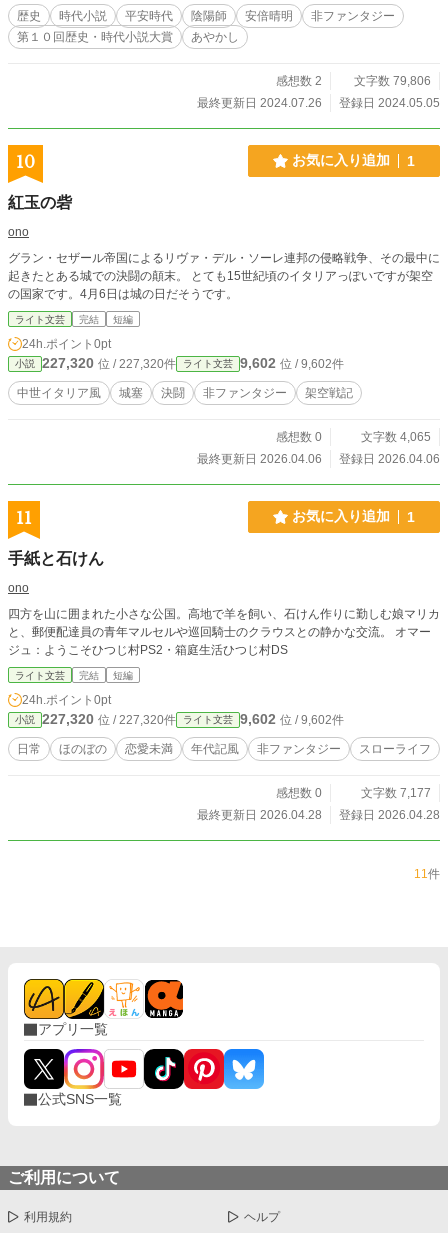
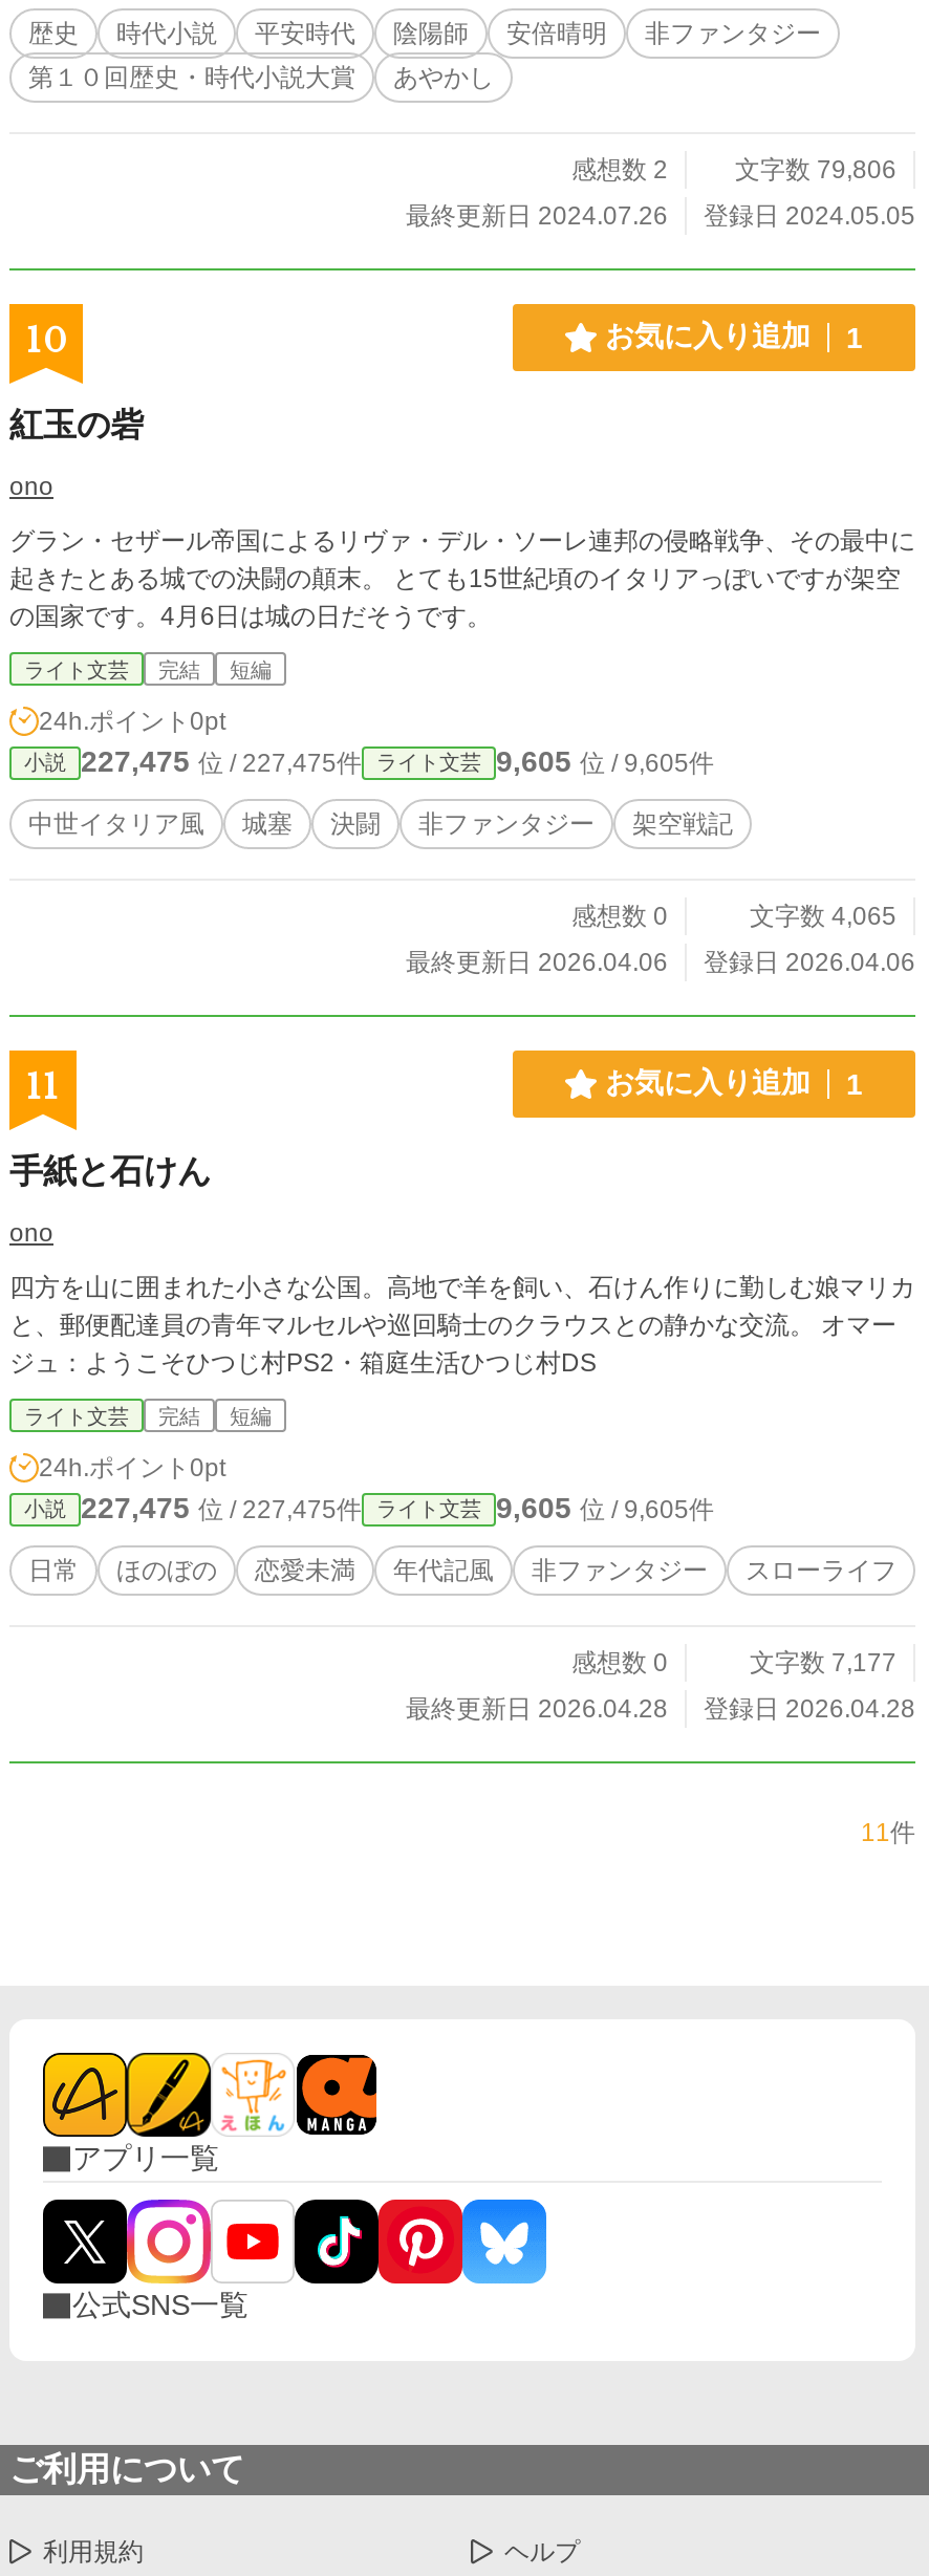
[42,355,176,371] 227,320位 / 227,320件 -> [81,744,362,778] 227,475位 / 227,475件
[240,355,344,371] 9,602位 / 9,602件 -> [496,744,714,778] 9,605位 / 9,605件
[42,711,176,727] 227,320位 / 227,320件 -> [81,1491,362,1524] 227,475位 / 227,475件
[240,711,344,727] 9,602位 / 9,602件 -> [496,1491,714,1524] 9,605位 / 9,605件

